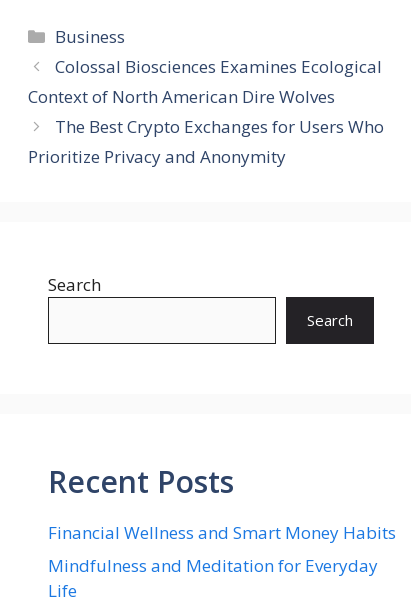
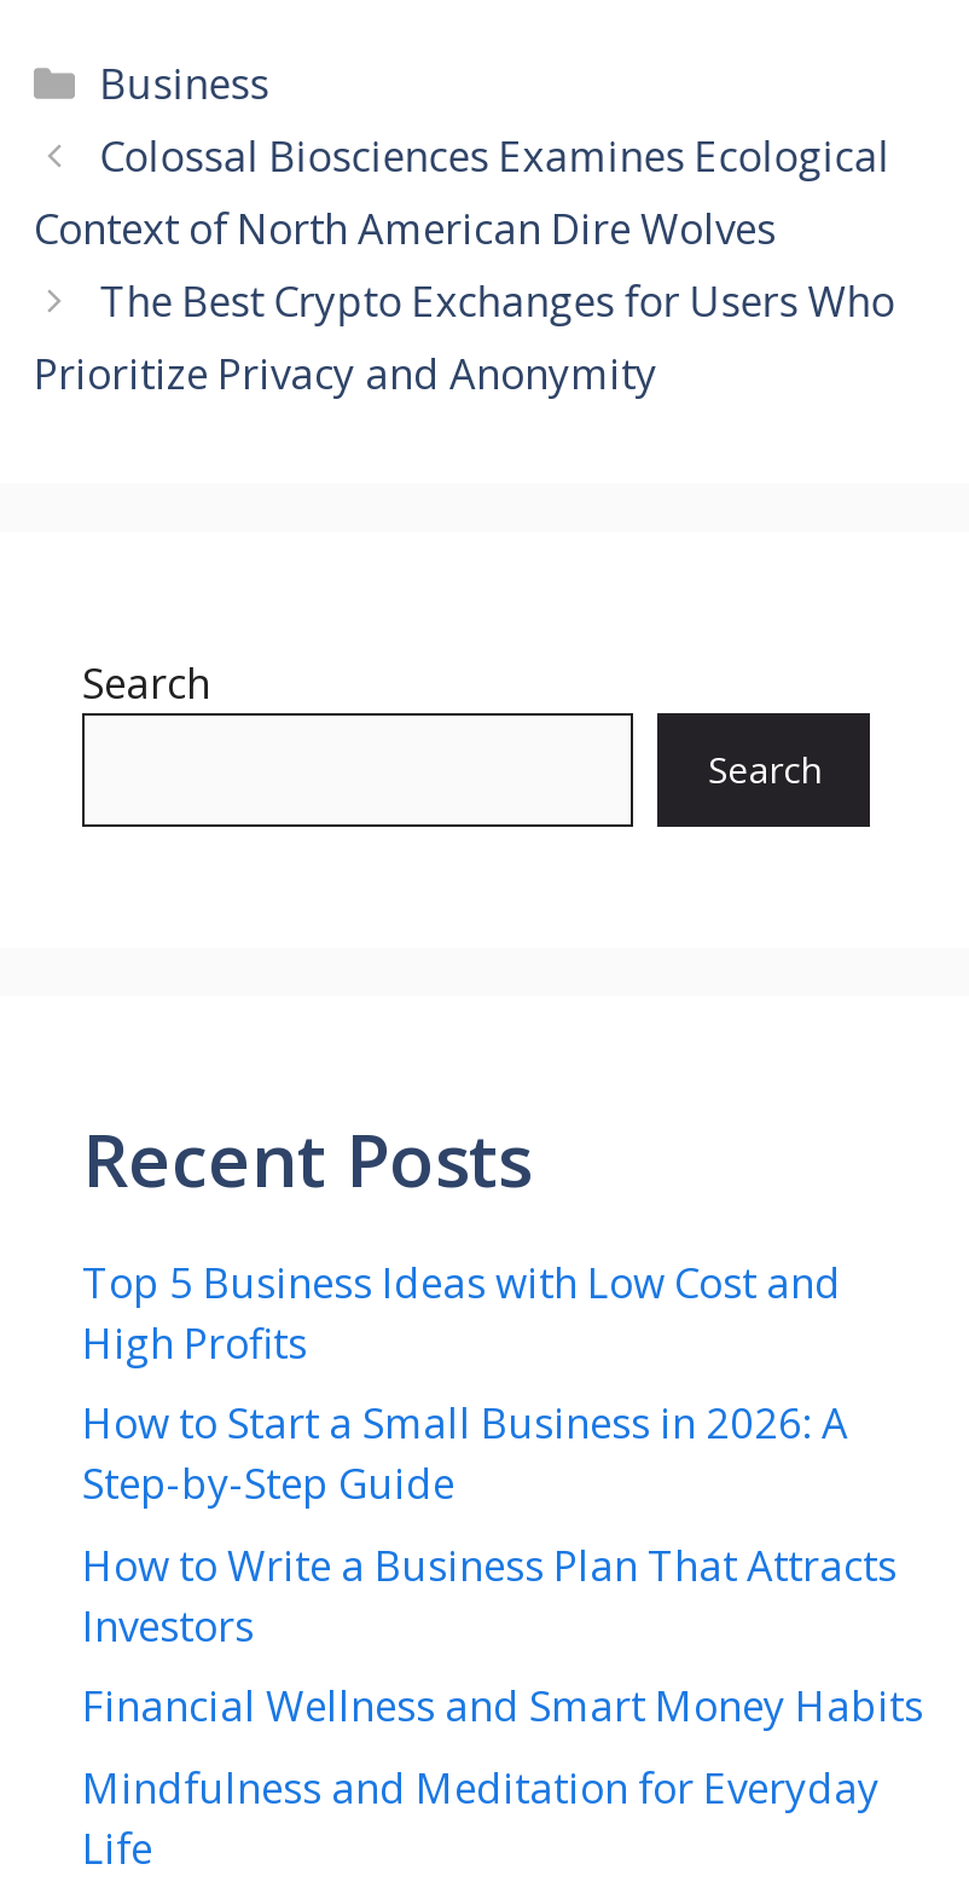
none -> [82,1254,897,1653] Top 5 Business Ideas with Low Cost and | High Profits | How to Start a Small Business in 2026: A | Step-by-Step Guide | How to Write a Business Plan That Attracts | Investors

